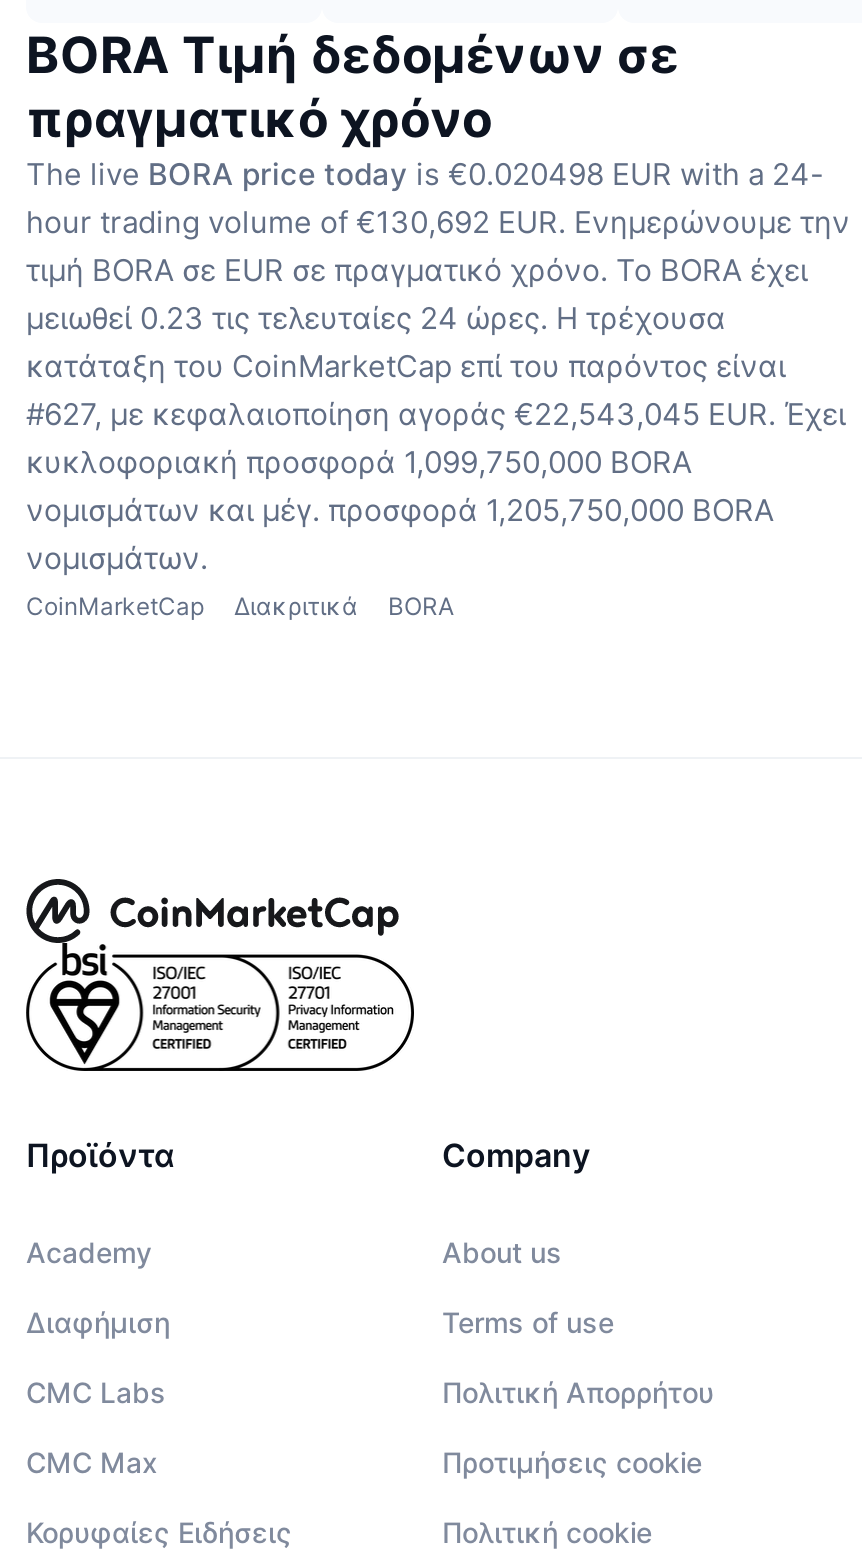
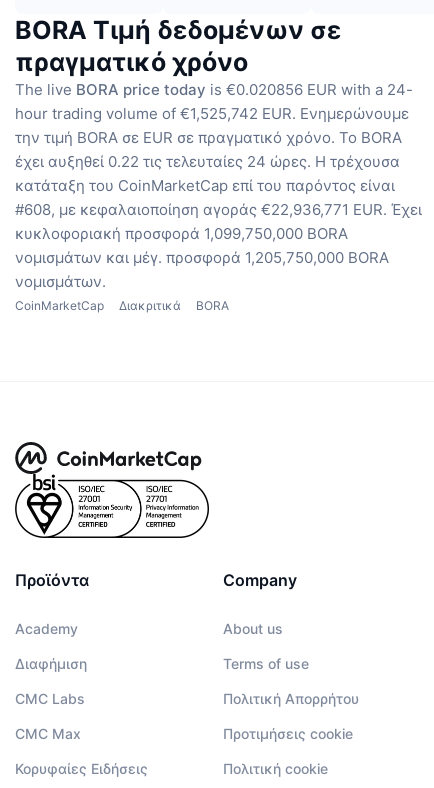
[26,156,850,338] The live BORA price today is €0.020498 EUR with a 24- | hour trading volume of €130,692 EUR. Ενημερώνουμε την | τιμή BORA σε EUR σε πραγματικό χρόνο. Το BORA έχει | μειωθεί 0.23 τις τελευταίες 24 ώρες. Η τρέχουσα -> [15,80,413,171] The live BORA price today is €0.020856 EUR with a 24- | hour trading volume of €1,525,742 EUR. Ενημερώνουμε | την τιμή BORA σε EUR σε πραγματικό χρόνο. Το BORA | έχει αυξηθεί 0.22 τις τελευταίες 24 ώρες. Η τρέχουσα
[26,396,846,434] #627, με κεφαλαιοποίηση αγοράς €22,543,045 EUR. Έχει -> [15,200,422,219] #608, με κεφαλαιοποίηση αγοράς €22,936,771 EUR. Έχει

